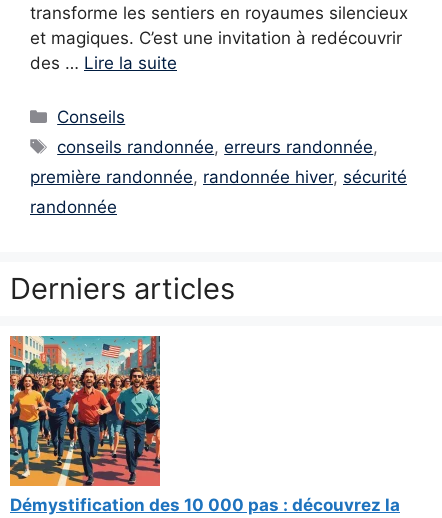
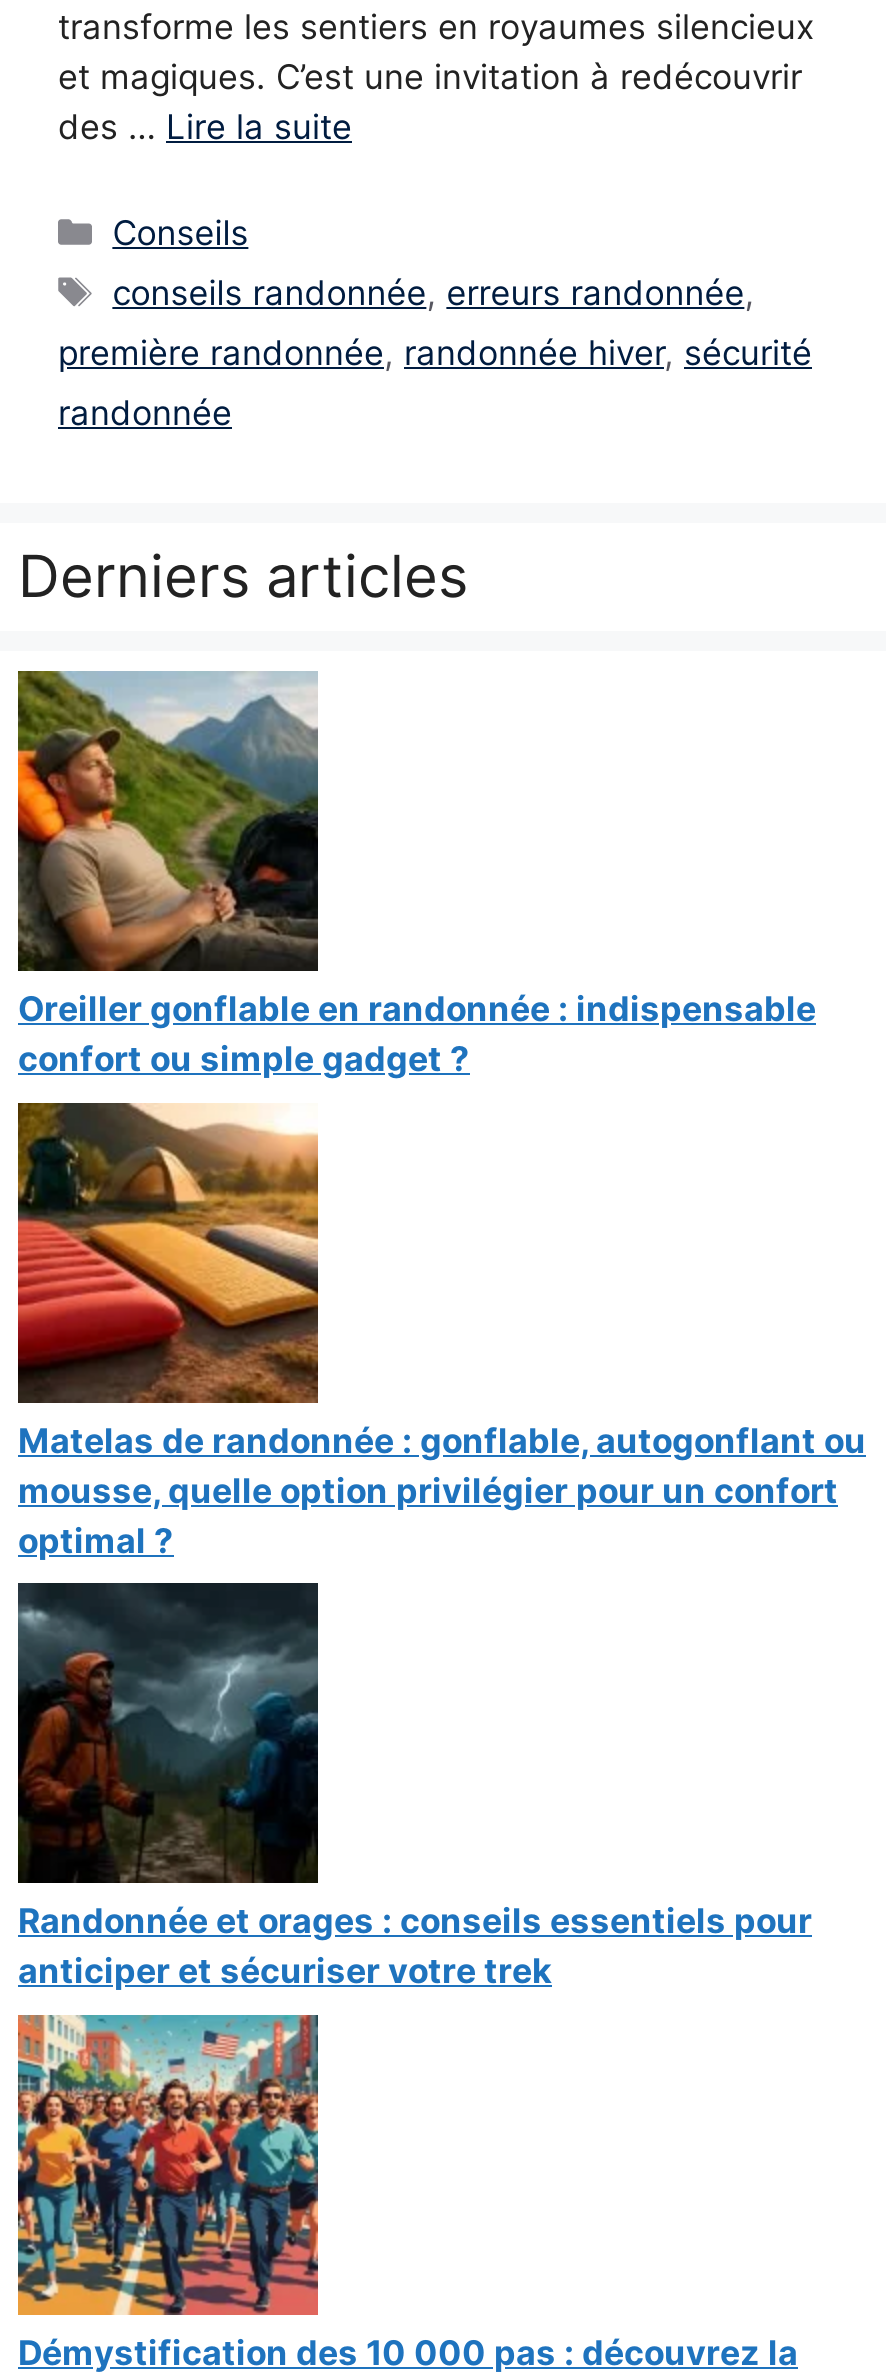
none -> [16,670,816,1079] [image] | Oreiller gonflable en randonnée : indispensable | confort ou simple gadget ?
none -> [16,1100,866,1560] [image] | Matelas de randonnée : gonflable, autogonflant ou | mousse, quelle option privilégier pour un confort | optimal ?
none -> [16,1582,812,1991] [image] | Randonnée et orages : conseils essentiels pour | anticiper et sécuriser votre trek

